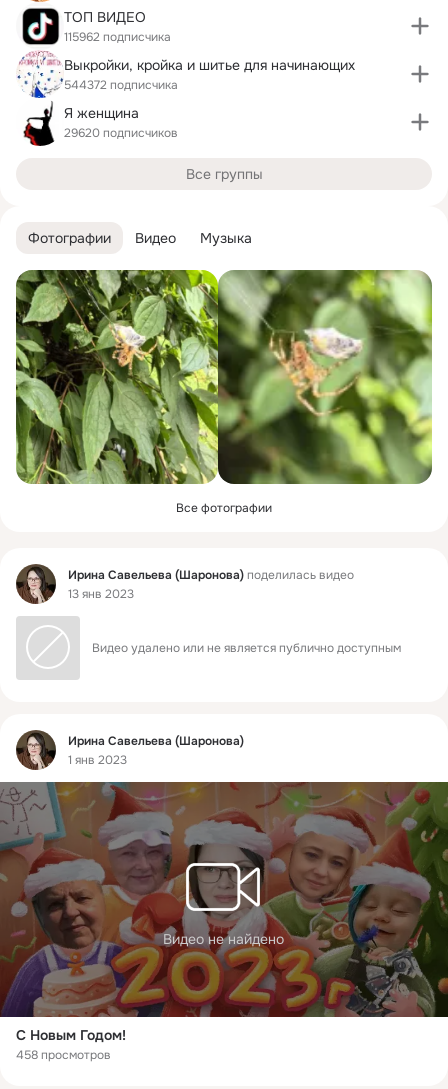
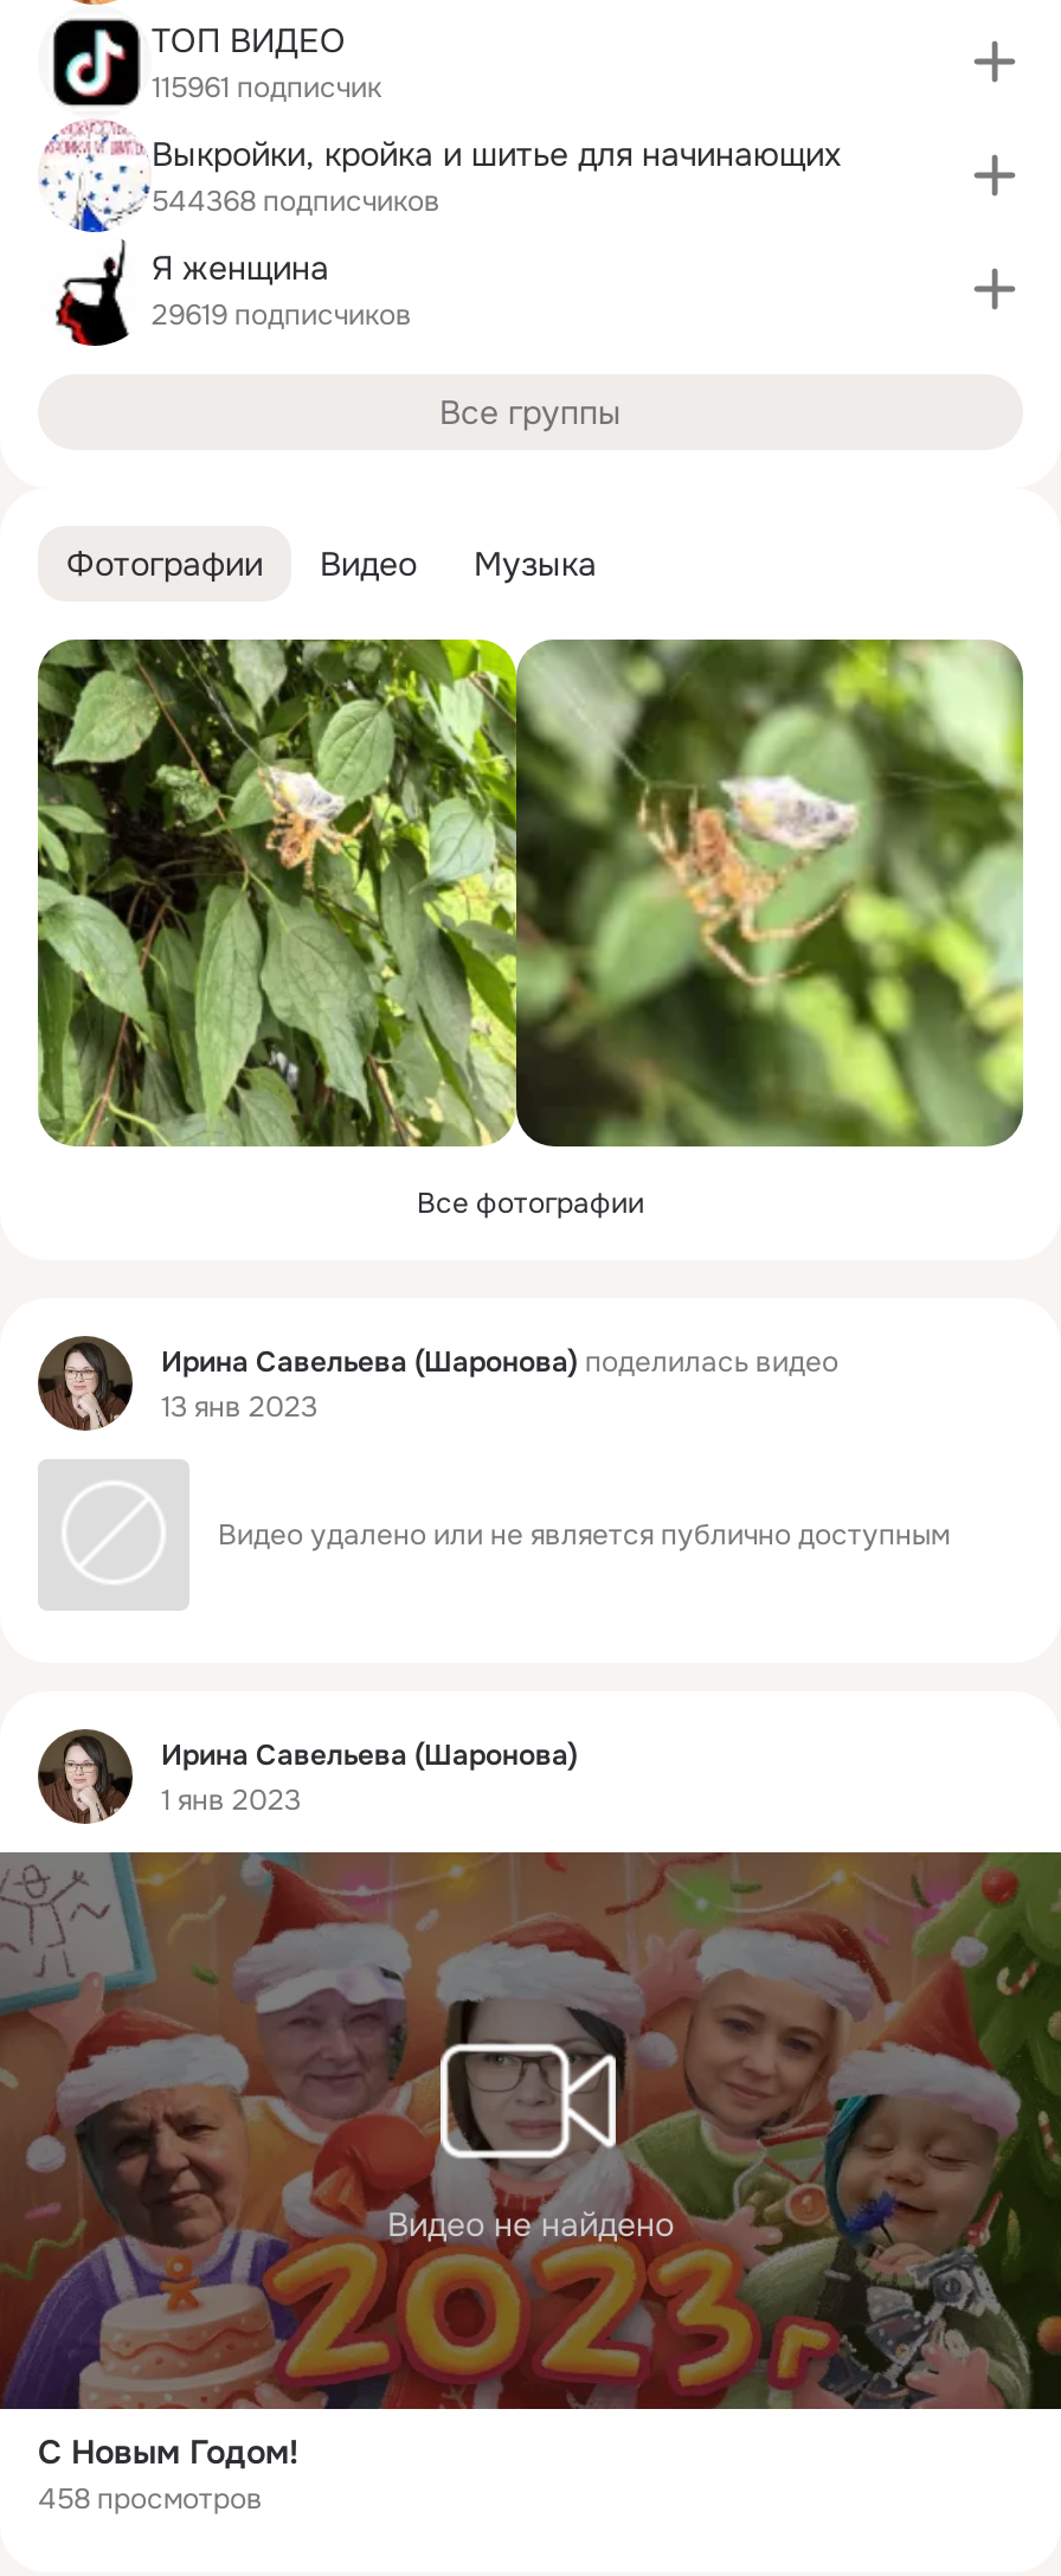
[64,28,171,44] 115962 подписчика -> [152,68,381,105] 115961 подписчик
[64,76,178,92] 544372 подписчика -> [152,181,441,219] 544368 подписчиков
[64,124,178,140] 29620 подписчиков -> [152,295,412,333] 29619 подписчиков

